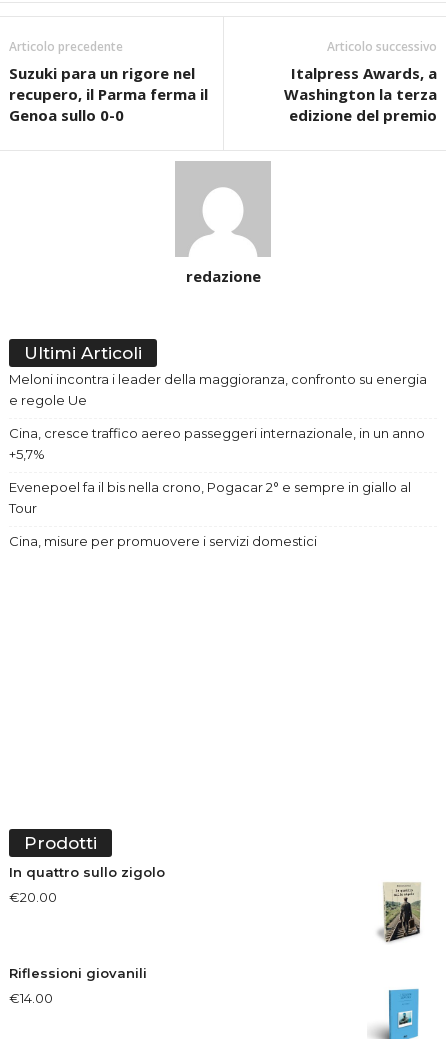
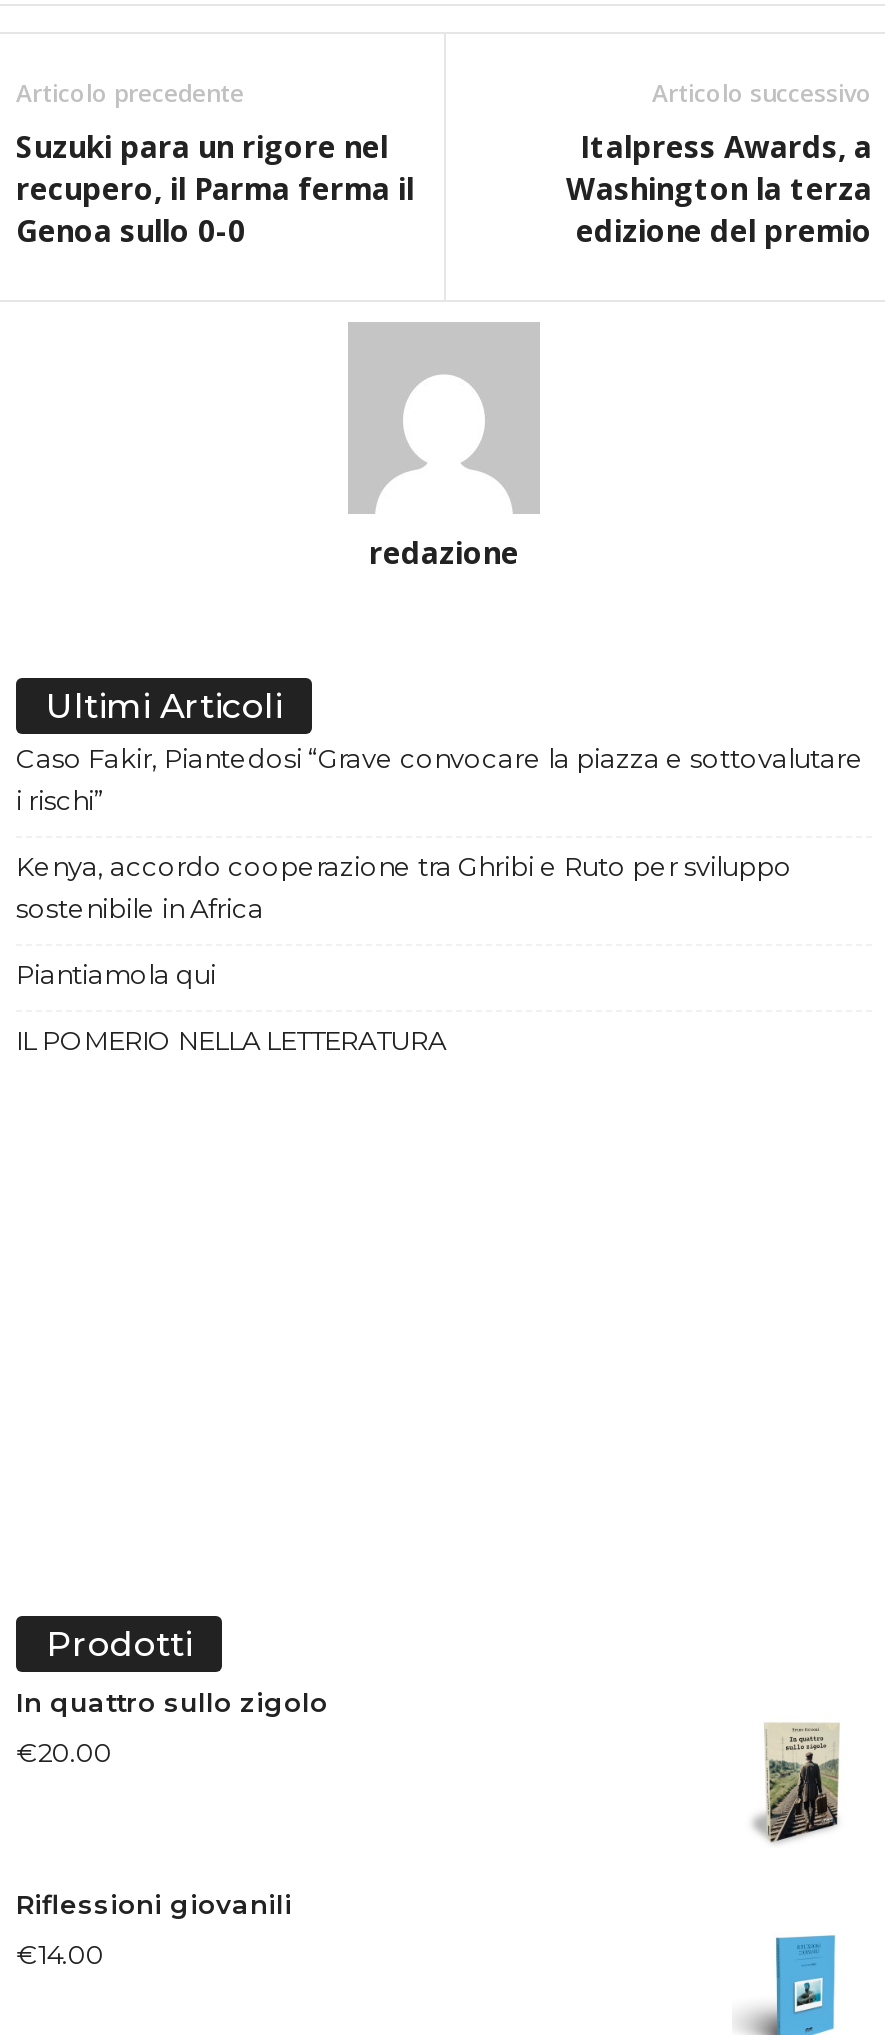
[9,371,427,408] Meloni incontra i leader della maggioranza, confronto su energia | e regole Ue -> [16,742,864,816] Caso Fakir, Piantedosi “Grave convocare la piazza e sottovalutare | i rischi”
[9,425,425,462] Cina, cresce traffico aereo passeggeri internazionale, in un anno | +5,7% -> [16,850,792,924] Kenya, accordo cooperazione tra Ghribi e Ruto per sviluppo | sostenibile in Africa
[9,479,411,516] Evenepoel fa il bis nella crono, Pogacar 2° e sempre in giallo al | Tour -> [16,958,216,990] Piantiamola qui
[9,533,317,549] Cina, misure per promuovere i servizi domestici -> [16,1024,446,1056] IL POMERIO NELLA LETTERATURA

